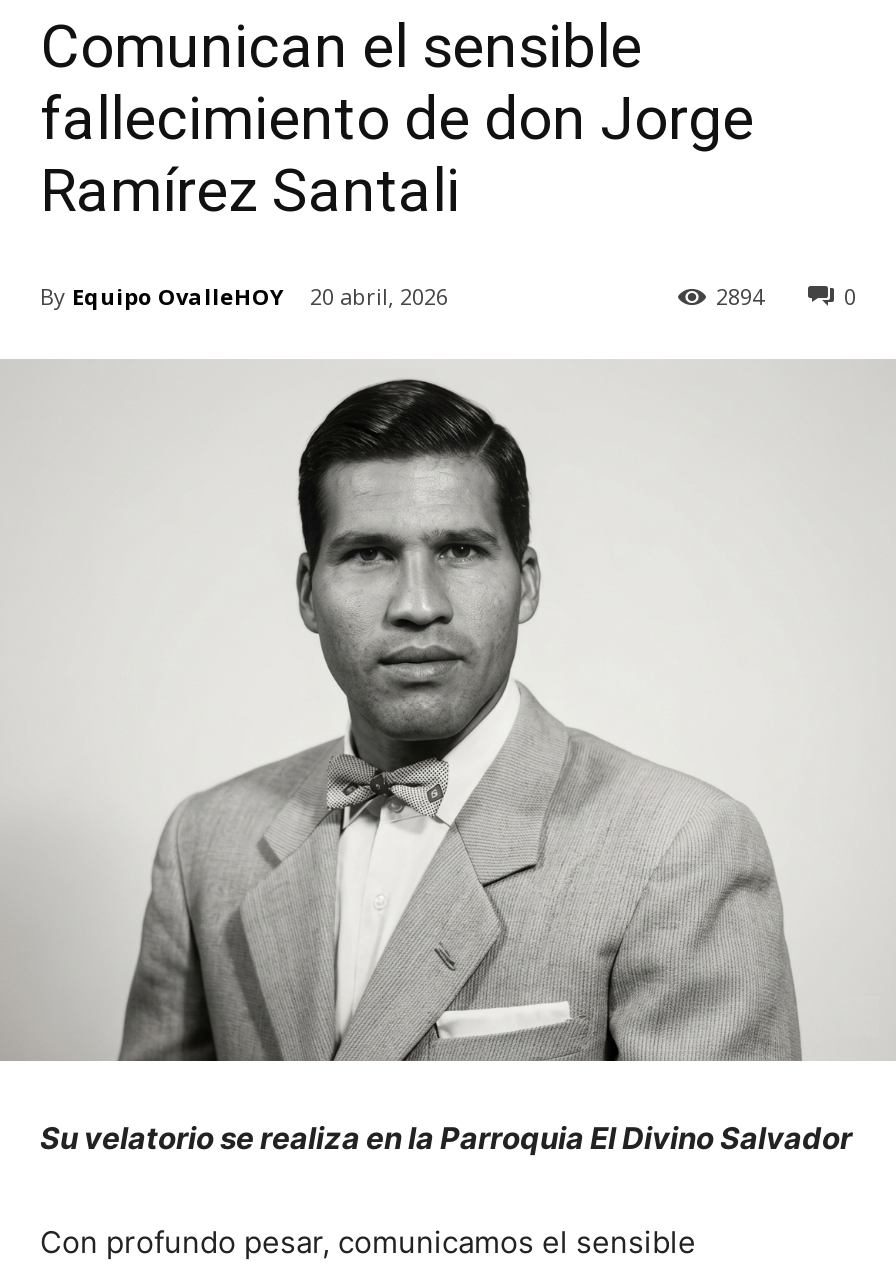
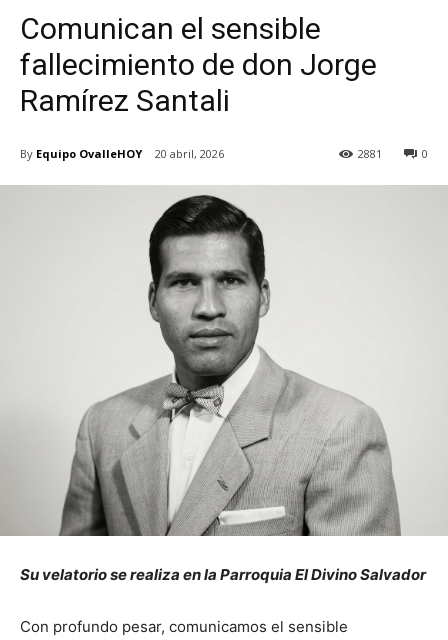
[716,281,764,311] 2894 -> [358,146,382,161] 2881

